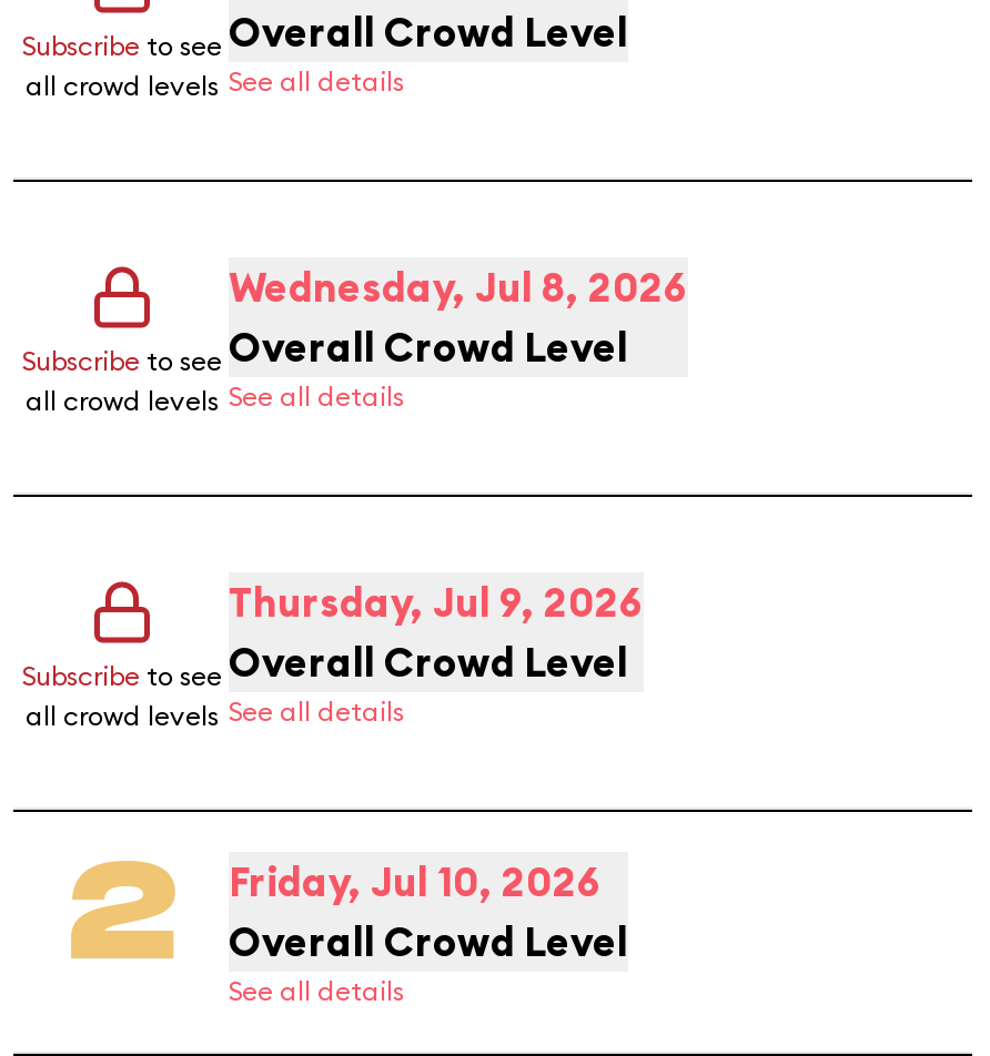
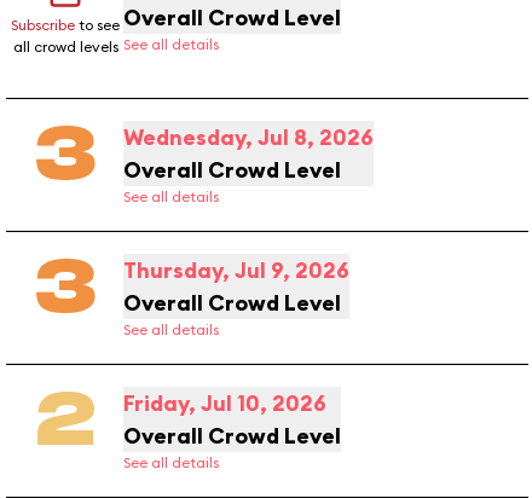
[22,344,222,417] Subscribe to see | all crowd levels -> [34,121,96,193] 3
[22,659,222,732] Subscribe to see | all crowd levels -> [34,254,96,326] 3

